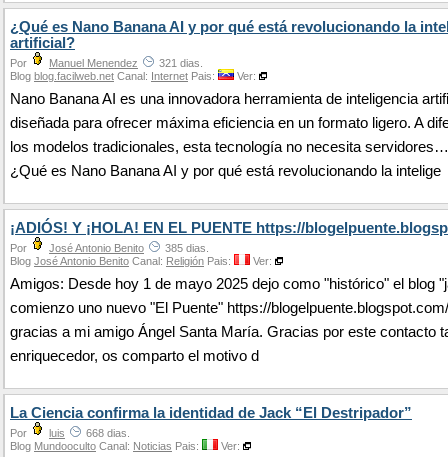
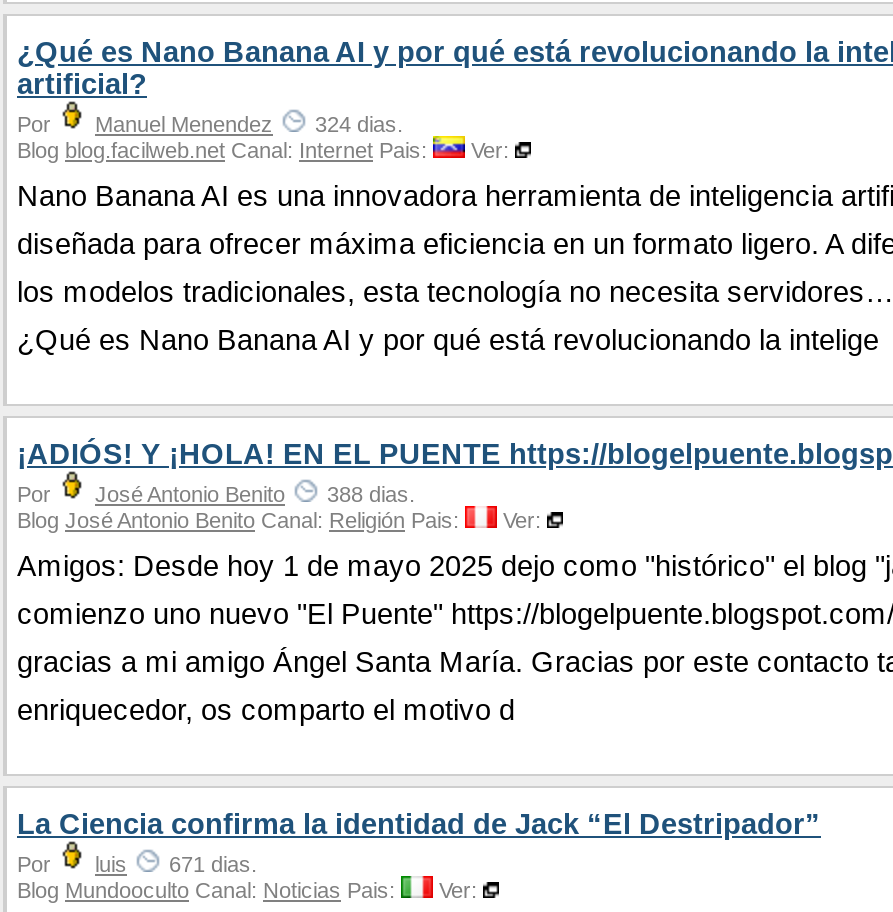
[10,57,203,69] Por Manuel Menendez 321 dias. -> [17,111,403,135] Por Manuel Menendez 324 dias.
[10,242,209,254] Por José Antonio Benito 385 dias. -> [17,481,415,505] Por José Antonio Benito 388 dias.
[10,427,130,439] Por luis 668 dias. -> [17,851,257,875] Por luis 671 dias.

